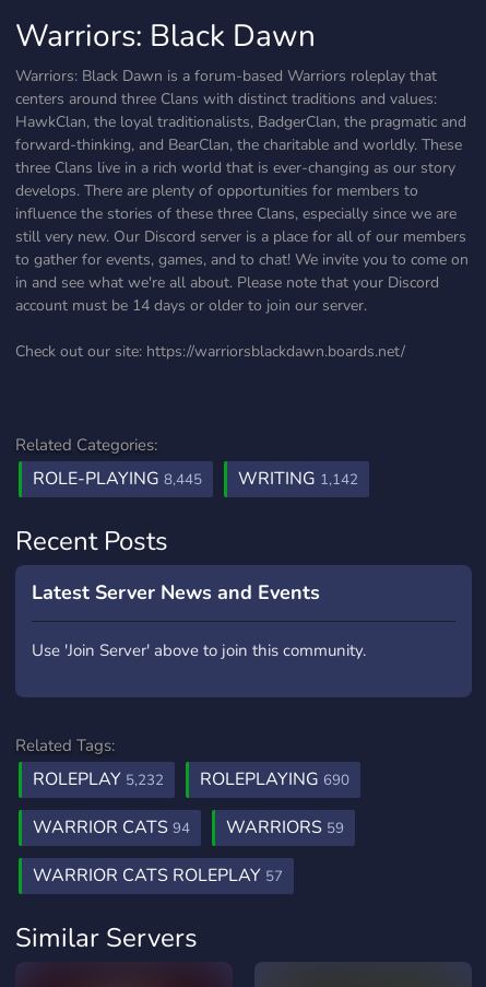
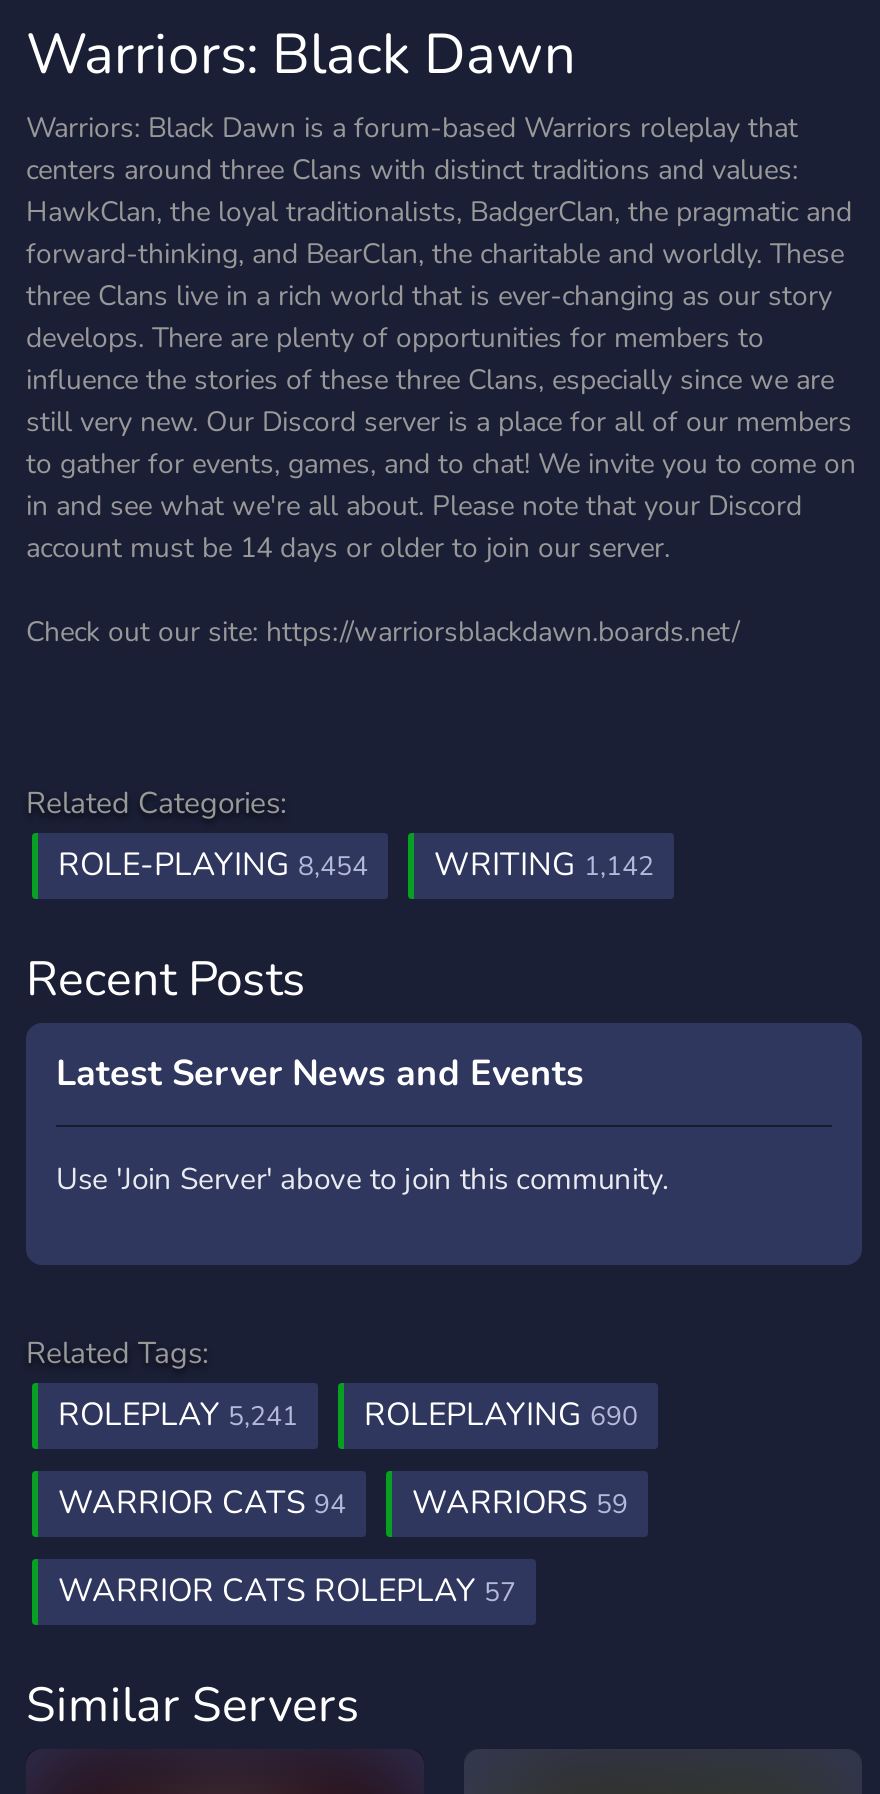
[33,467,358,491] ROLE-PLAYING 8,445 WRITING 1,142 -> [58,843,654,887] ROLE-PLAYING 8,454 WRITING 1,142
[33,767,349,791] ROLEPLAY 5,232 ROLEPLAYING 690 -> [58,1393,638,1437] ROLEPLAY 5,241 ROLEPLAYING 690

